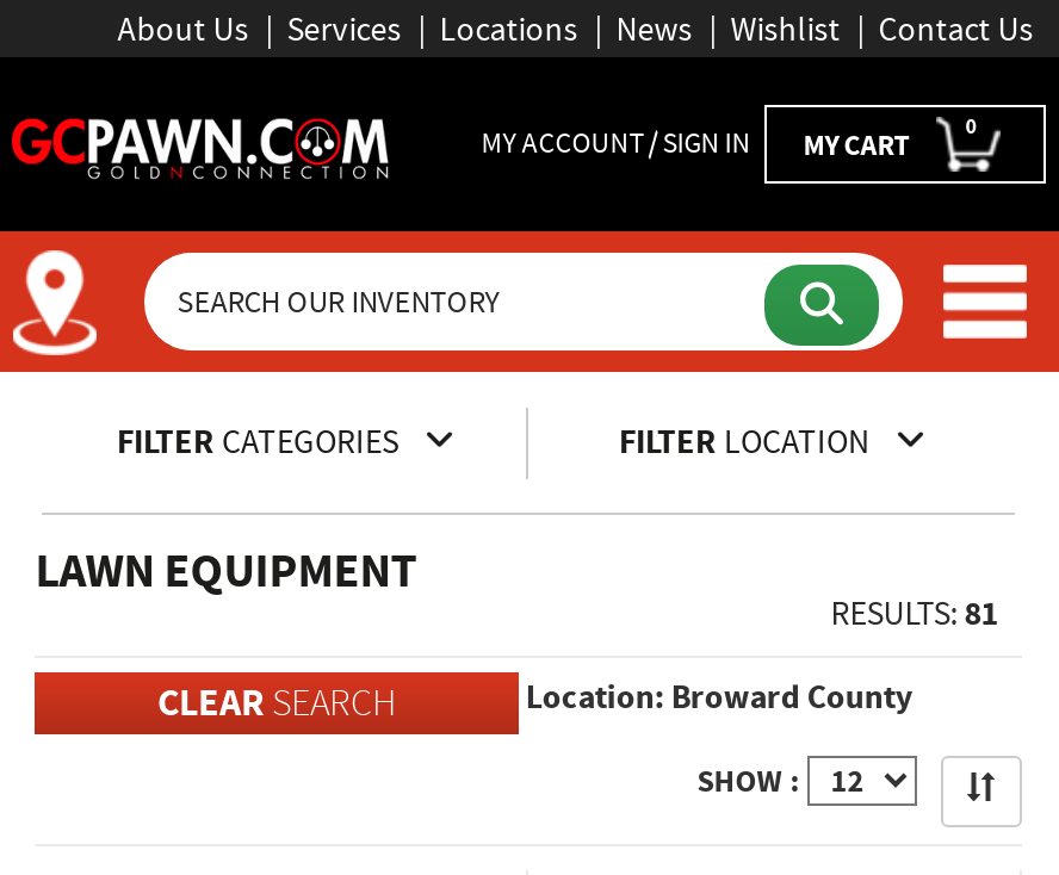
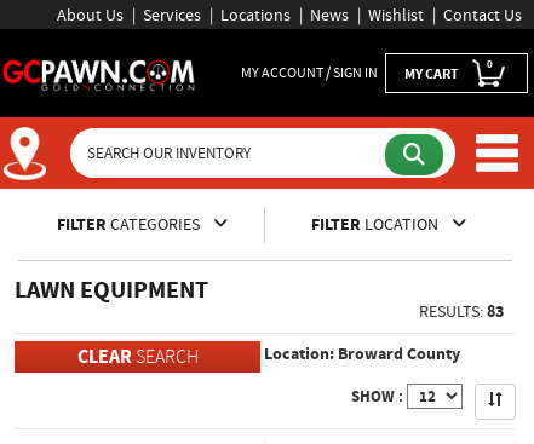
[831,591,998,637] RESULTS: 81 -> [419,300,503,323] RESULTS: 83

